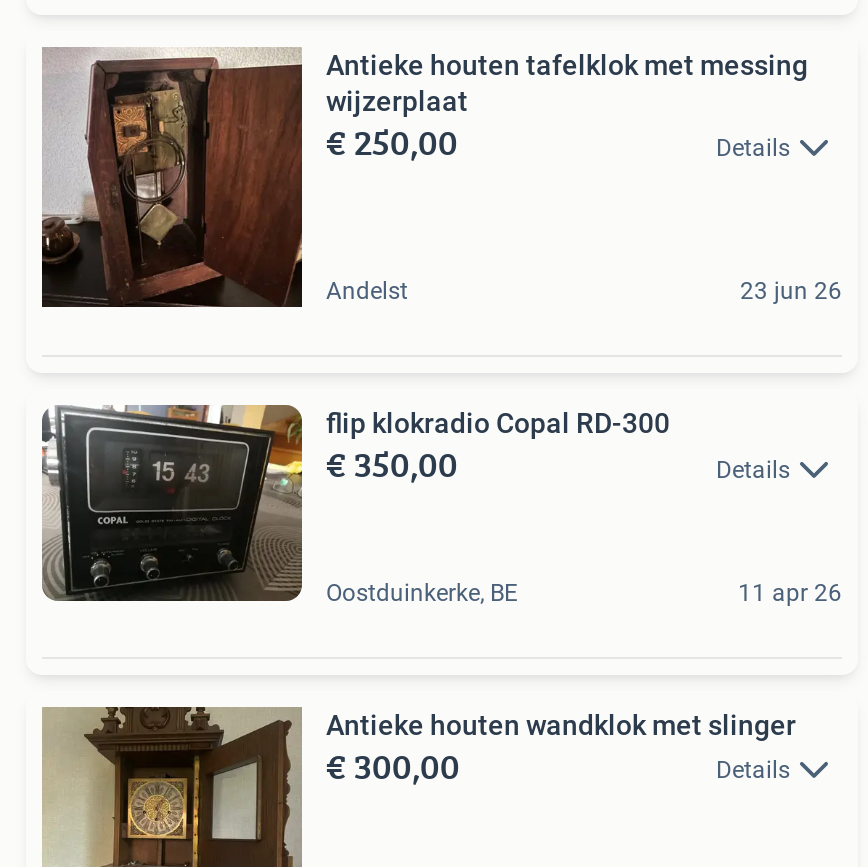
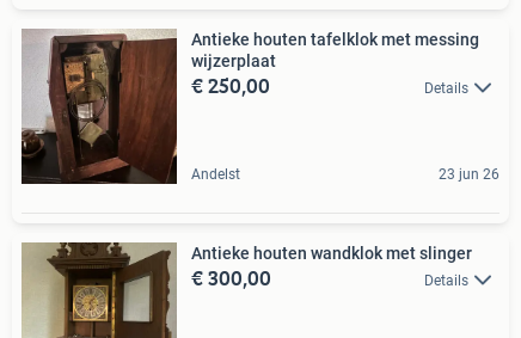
[42,404,790,610] [image] | flip klokradio Copal RD-300 | € 350,00 | Details -> none
[326,579,842,607] Oostduinkerke, BE | 11 apr 26 -> none

